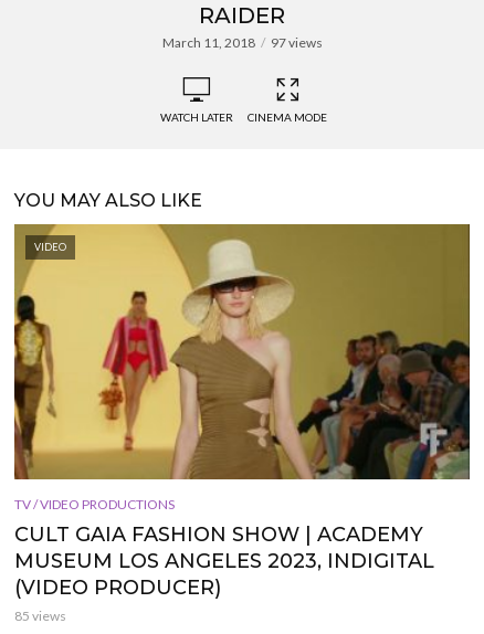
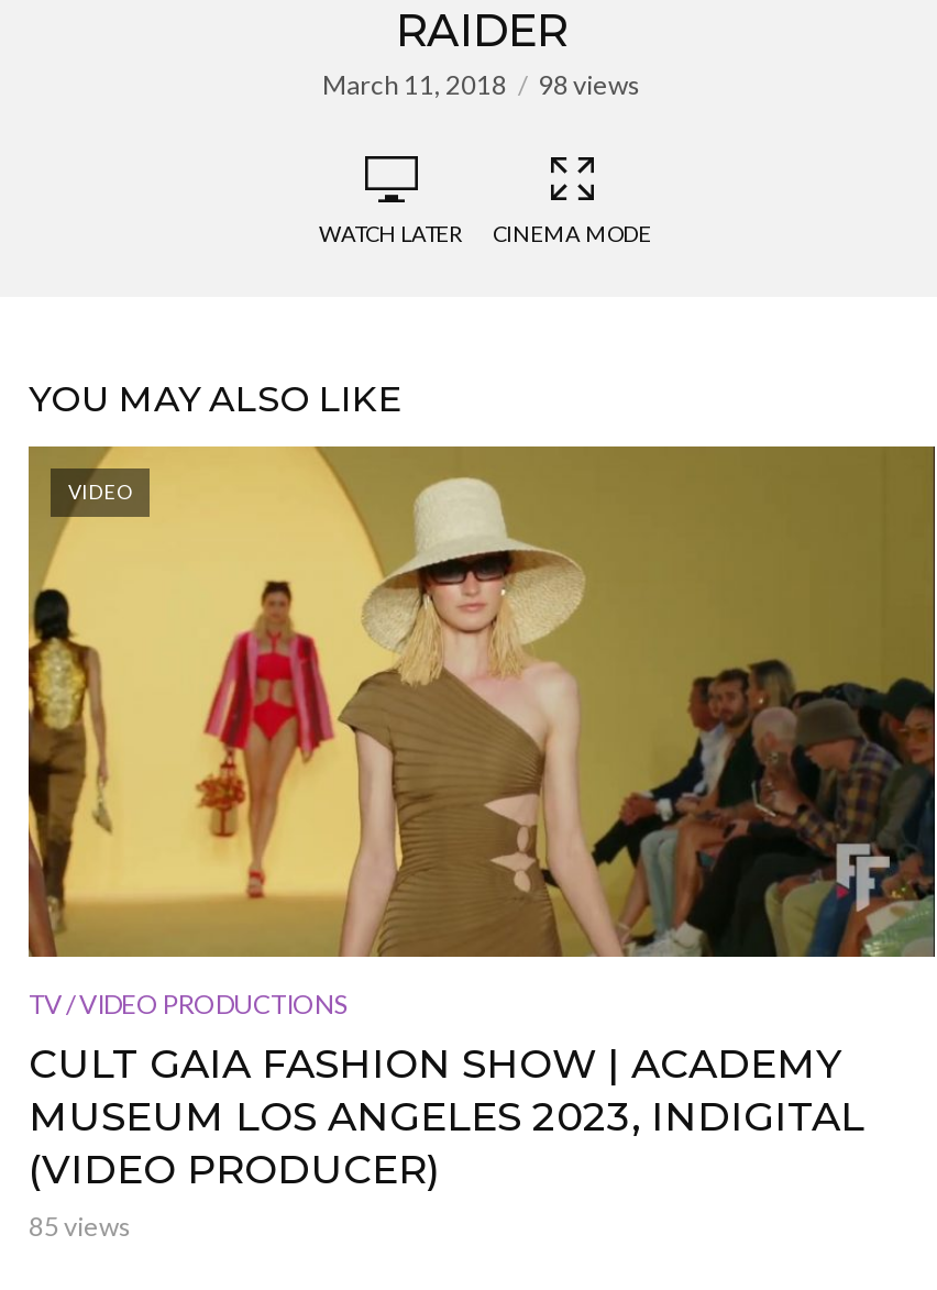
[162,34,322,51] March 11, 2018 97 views -> [322,68,641,101] March 11, 2018 98 views

